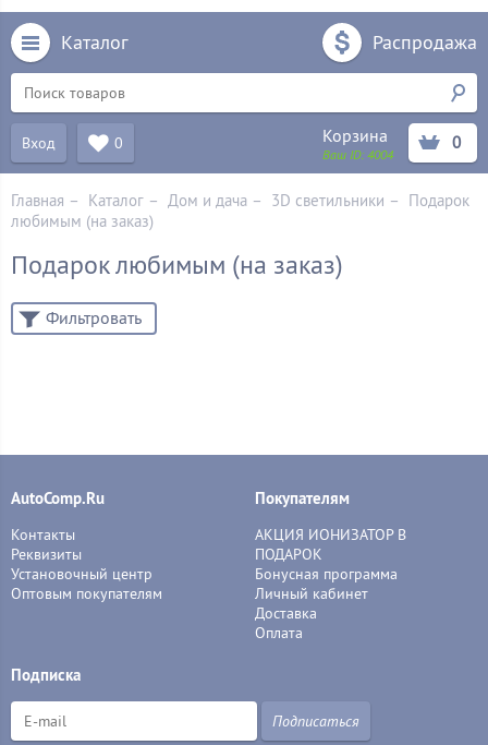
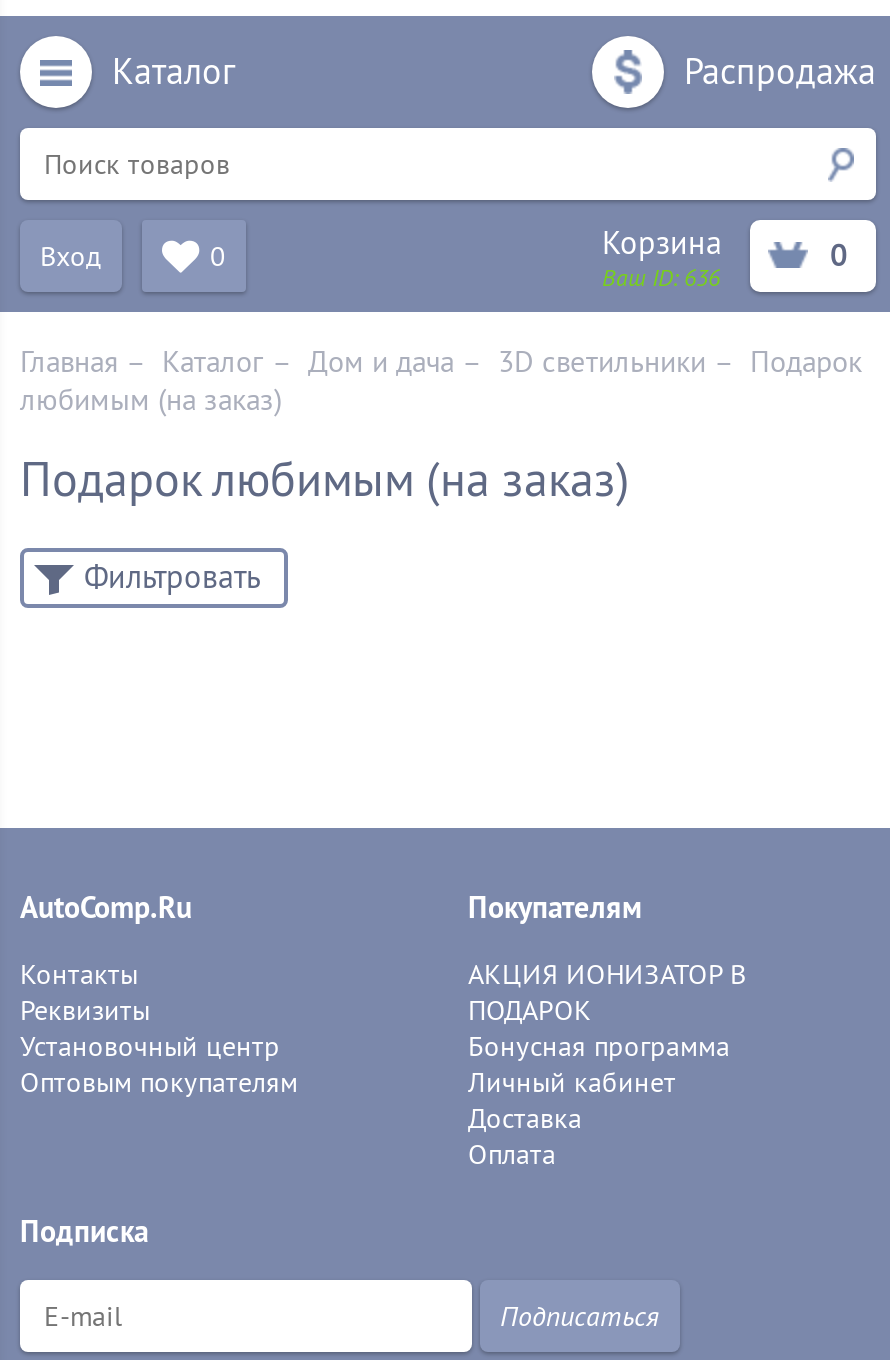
[322,146,393,162] Ваш ID: 4004 -> [602,261,720,291] Ваш ID: 636

